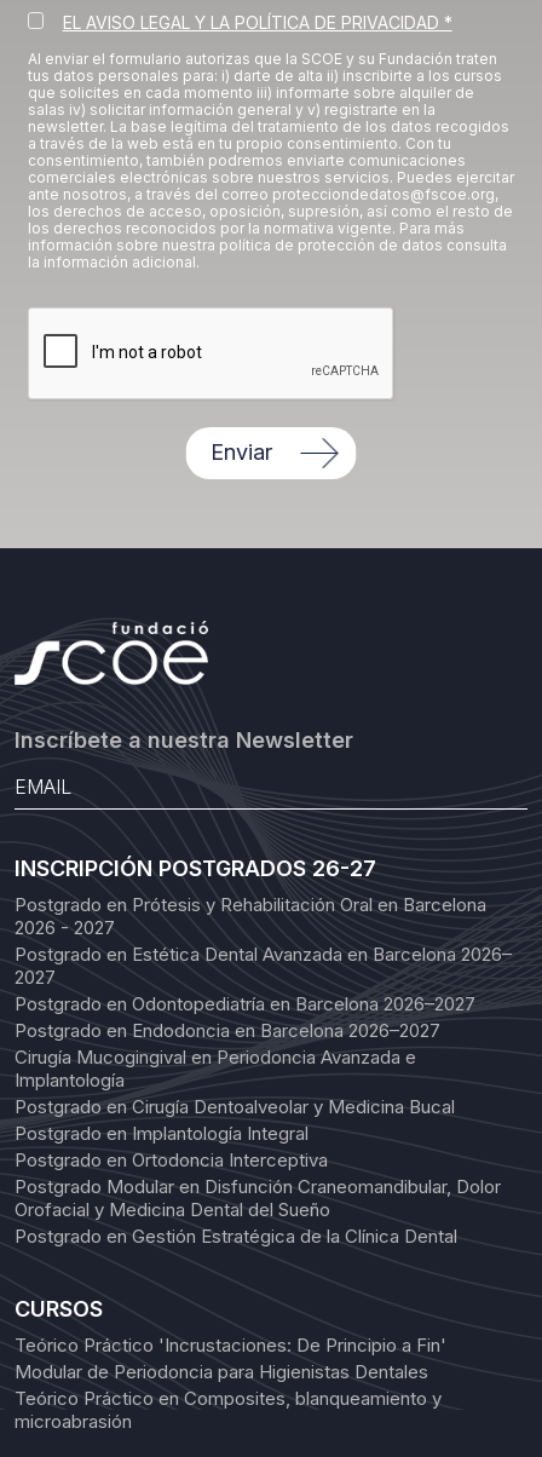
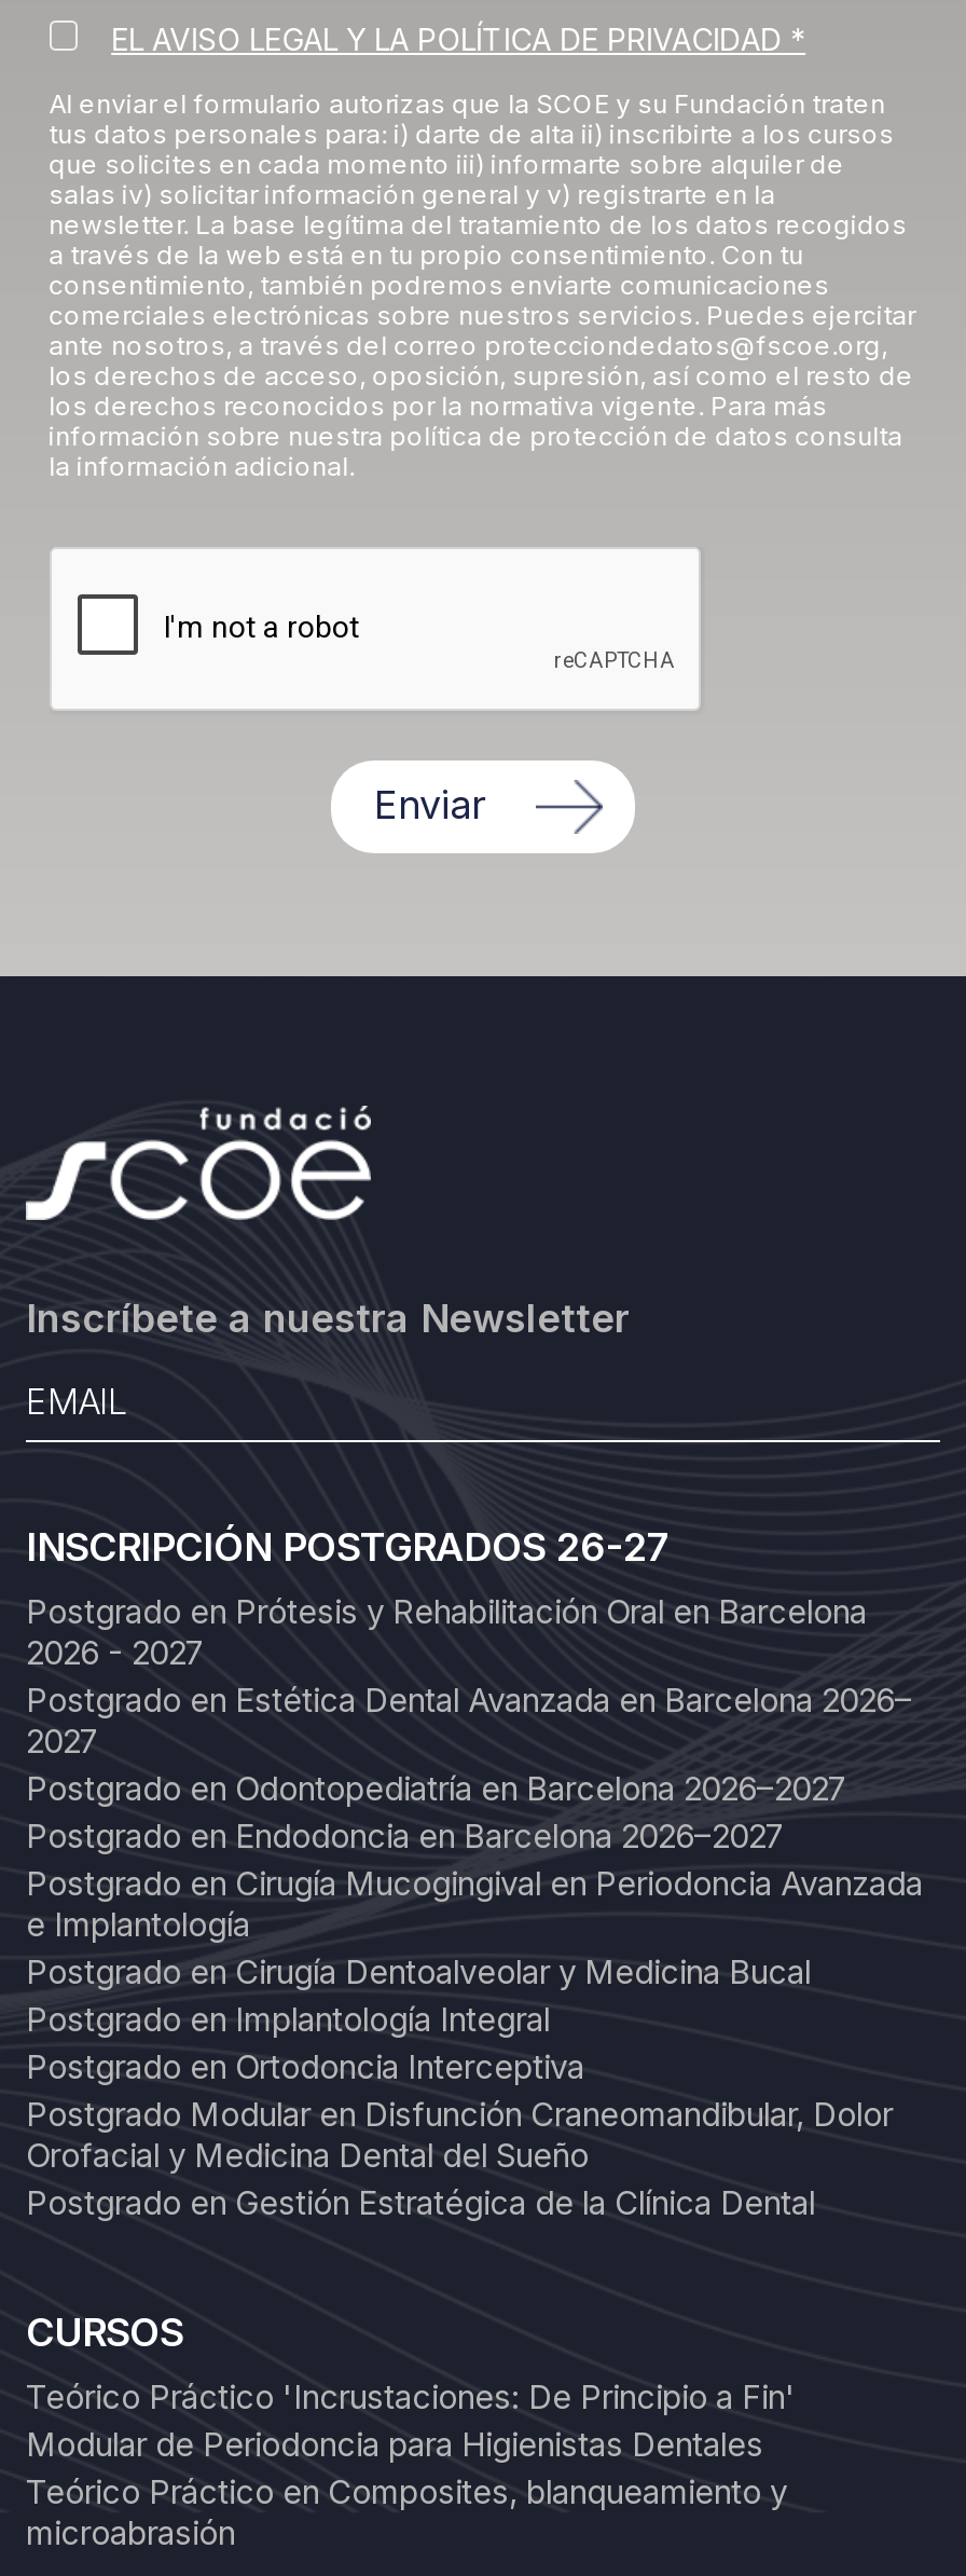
[15,1046,416,1092] Cirugía Mucogingival en Periodoncia Avanzada e | Implantología -> [26,1863,923,1945] Postgrado en Cirugía Mucogingival en Periodoncia Avanzada | e Implantología

